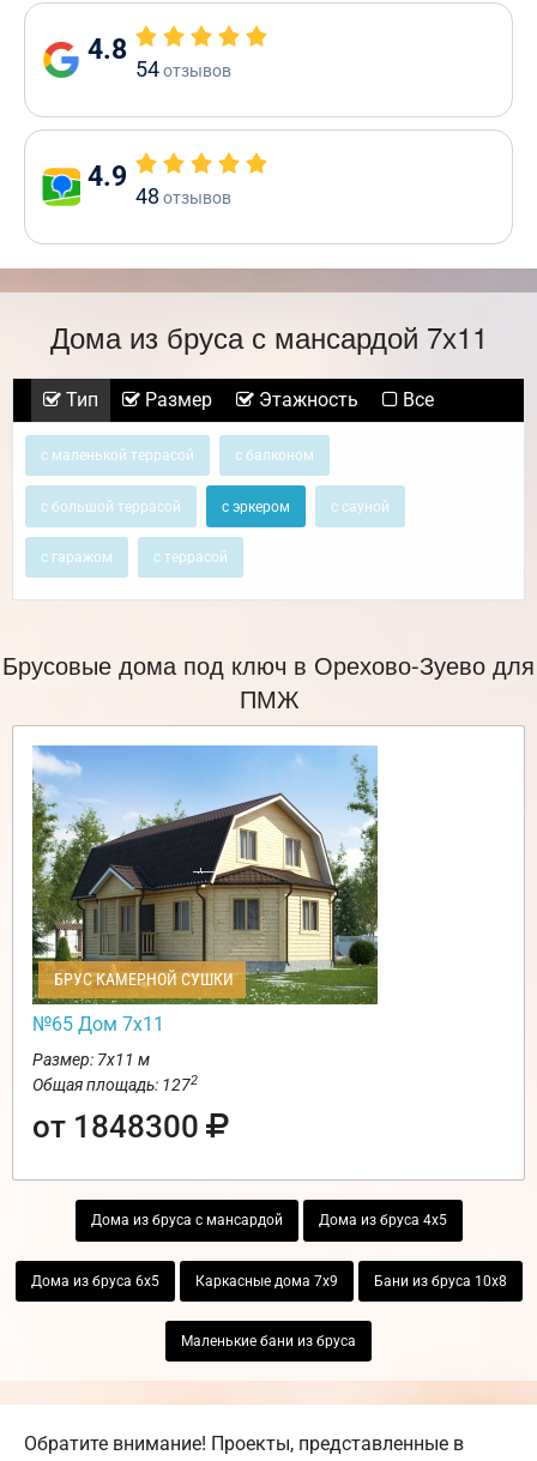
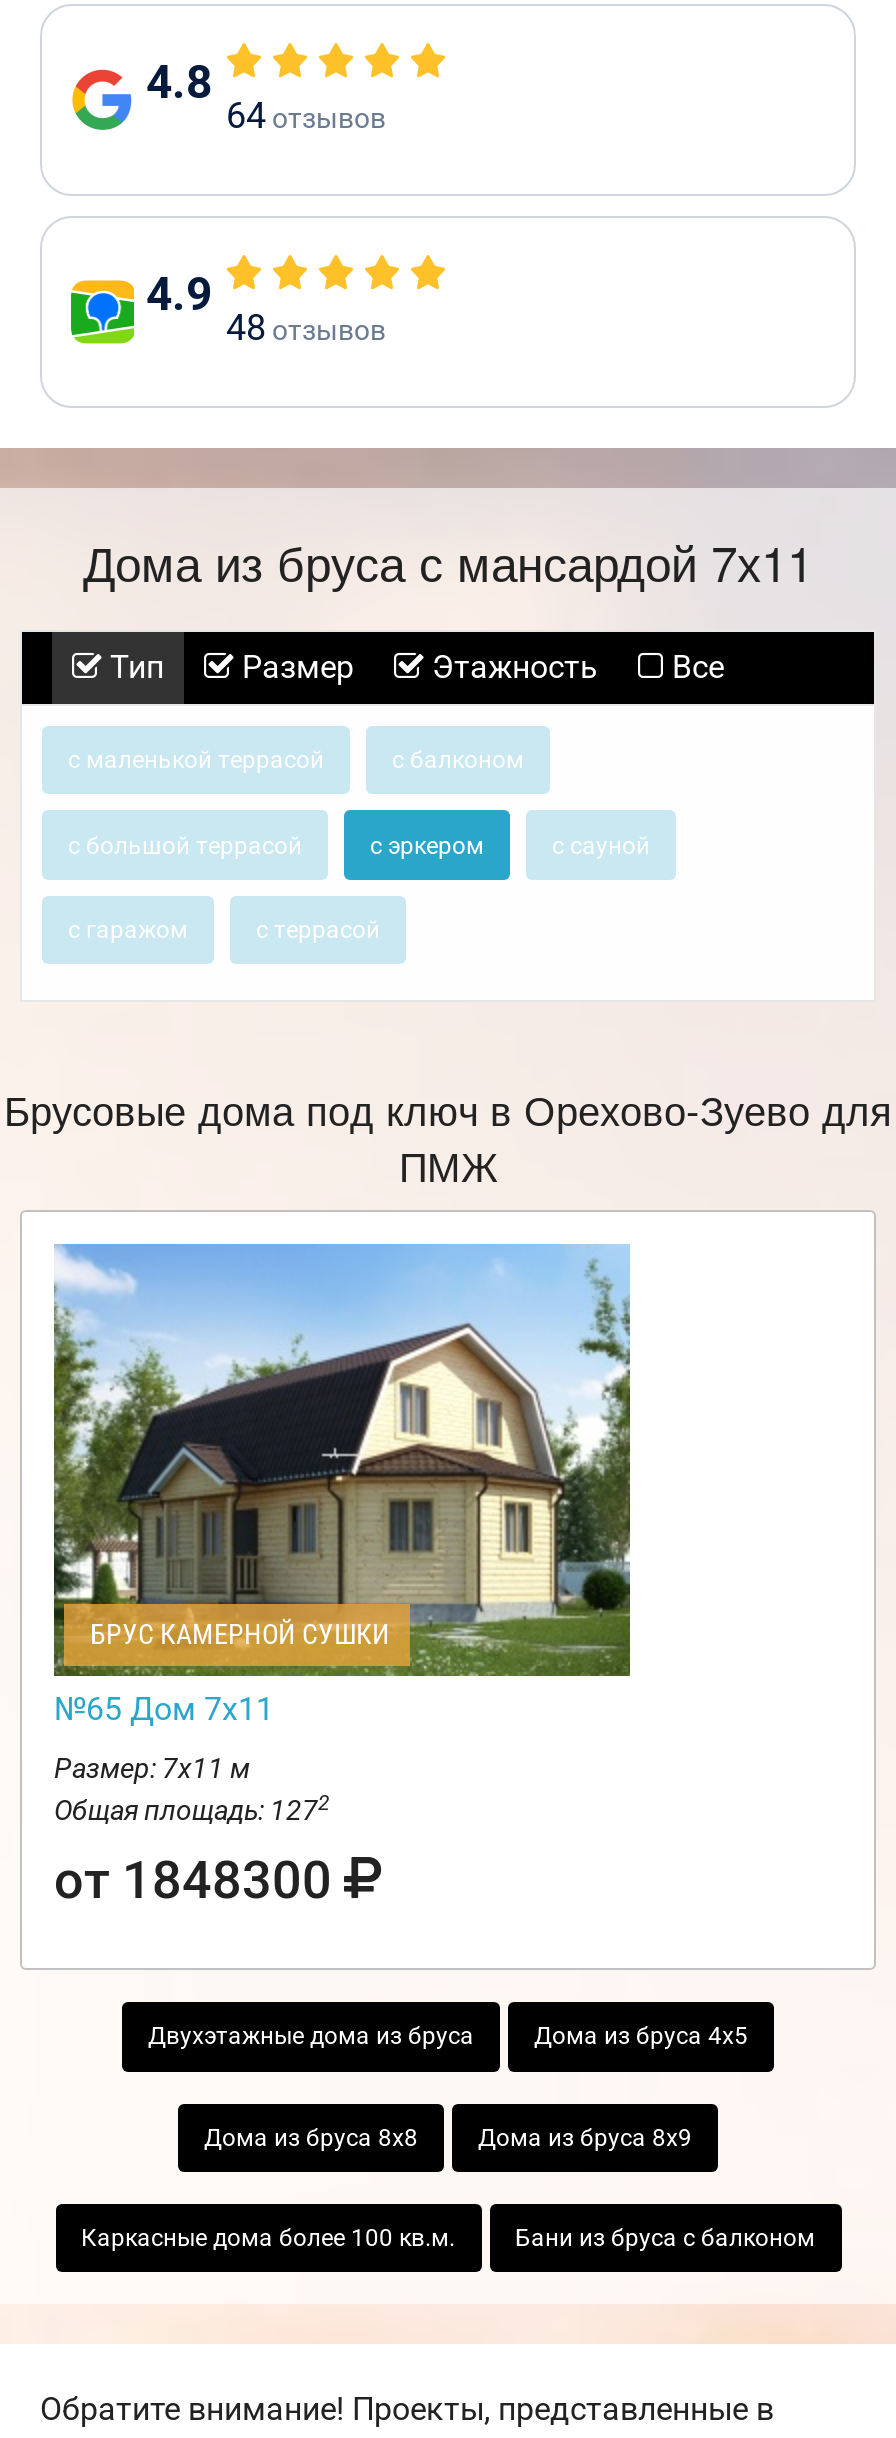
[135,56,231,81] 54отзывов -> [226,94,386,136] 64отзывов
[90,1212,282,1229] Дома из бруса с мансардой -> [148,2023,474,2051] Двухэтажные дома из бруса
[31,1272,506,1289] Дома из бруса 6х5 | Каркасные дома 7х9 | Бани из бруса 10х8 -> [204,2123,692,2151] Дома из бруса 8х8 | Дома из бруса 8х9
[181,1333,356,1350] Маленькие бани из бруса -> [81,2224,815,2252] Каркасные дома более 100 кв.м. | Бани из бруса с балконом

